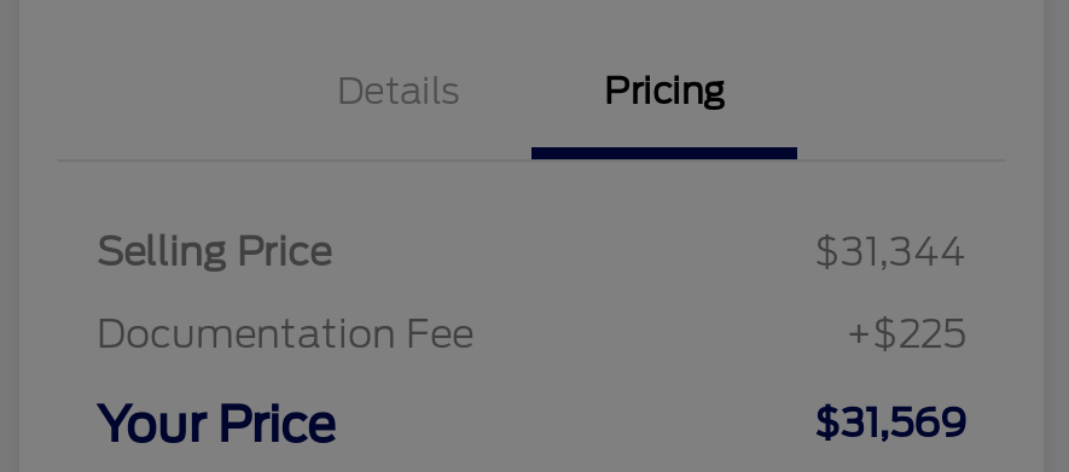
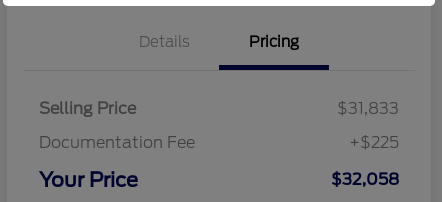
[814,230,966,276] $31,344 -> [337,99,399,118] $31,833
[814,401,966,447] $31,569 -> [331,170,399,189] $32,058

